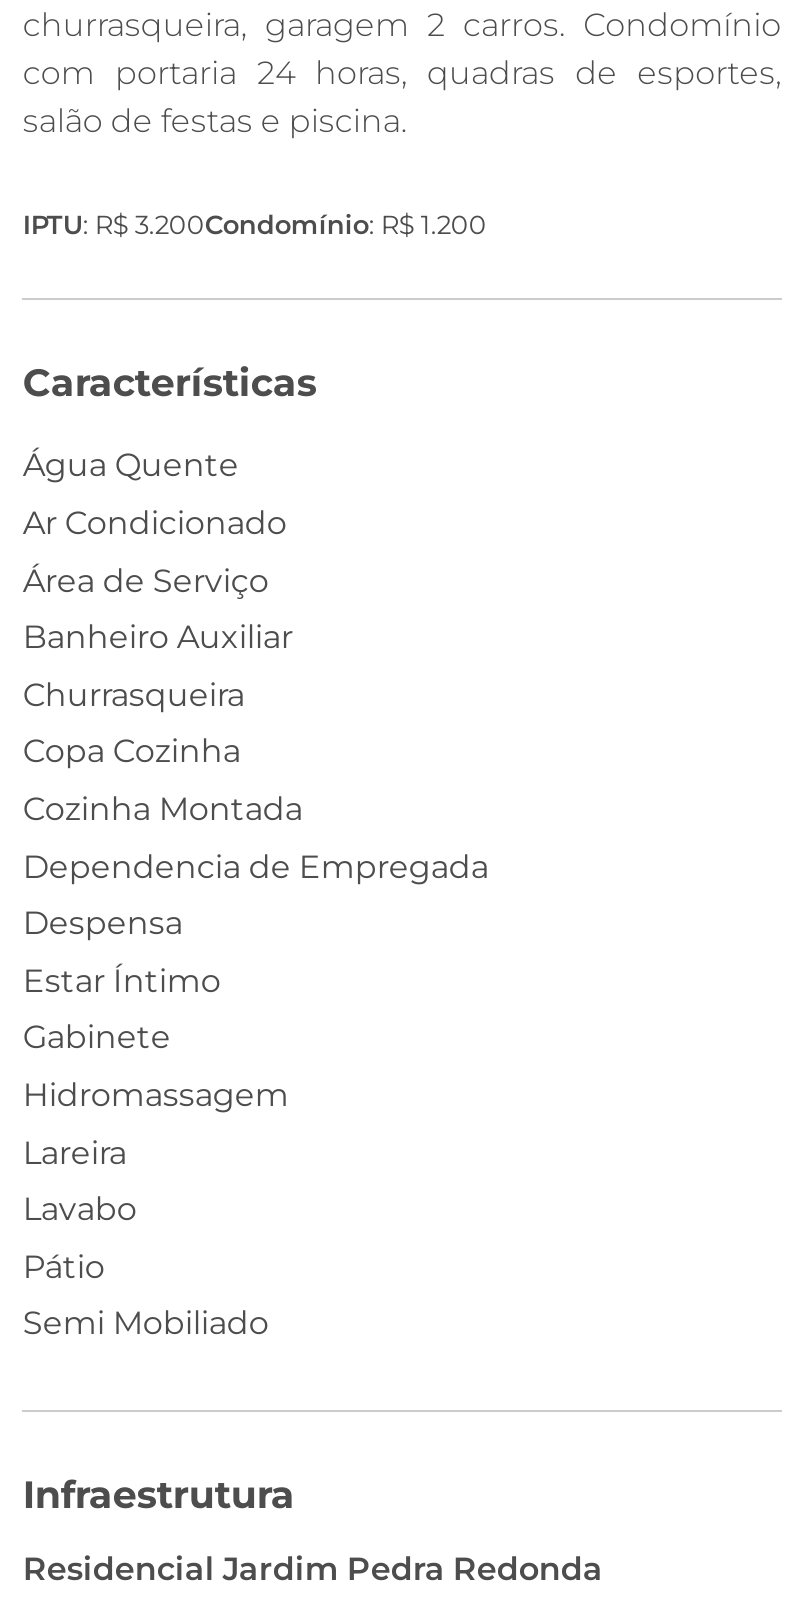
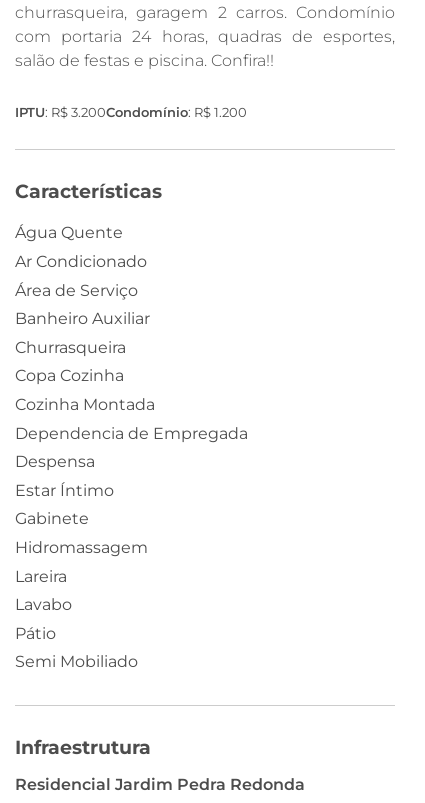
[23,102,407,140] salão de festas e piscina. -> [15,51,274,70] salão de festas e piscina. Confira!!

